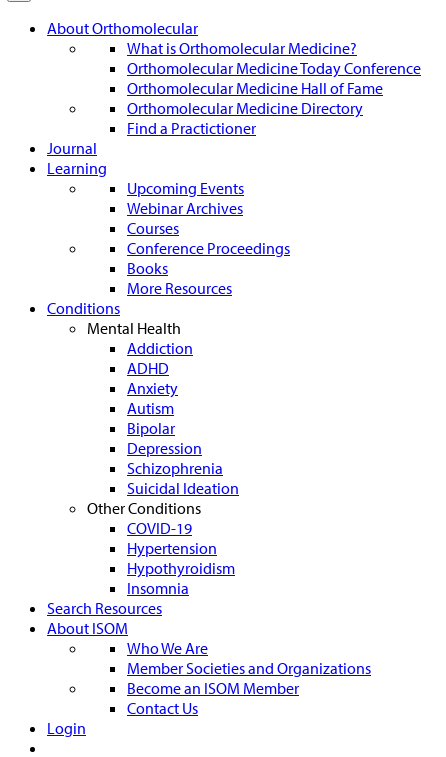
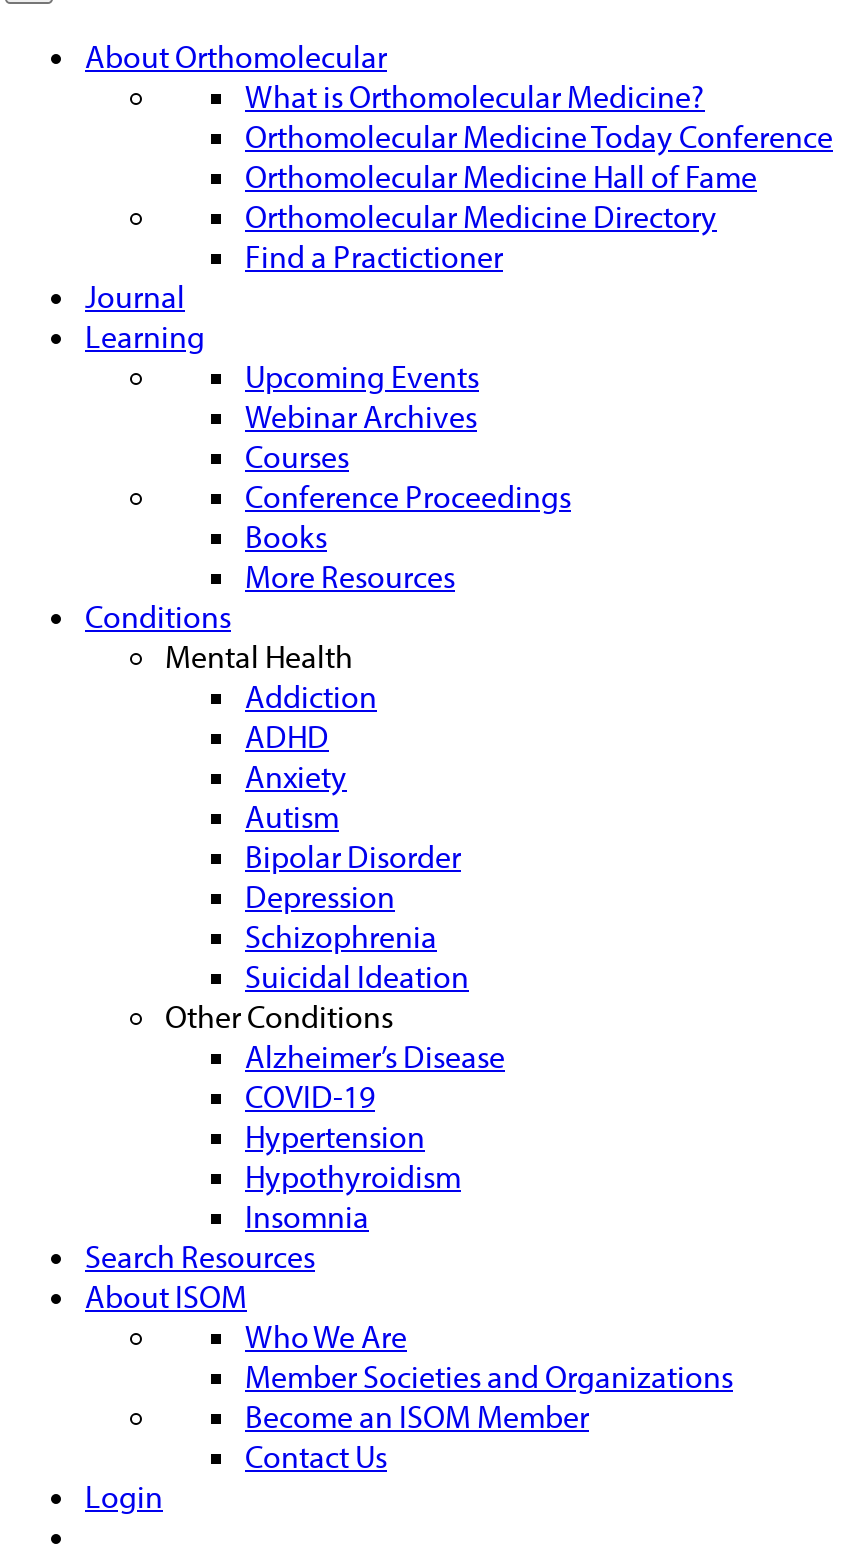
[127,418,175,438] Bipolar -> [245,836,461,876] Bipolar Disorder
none -> [245,1036,505,1076] Alzheimer’s Disease

